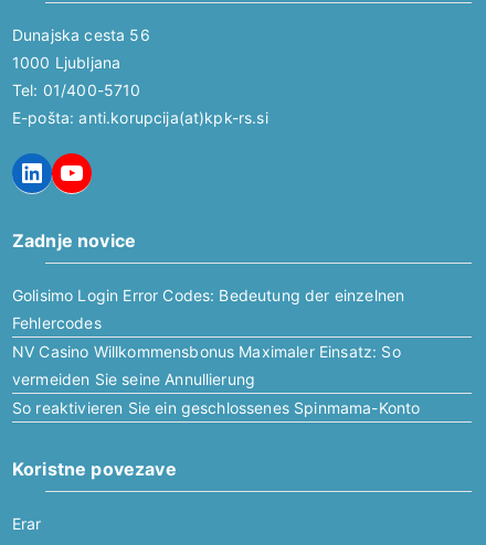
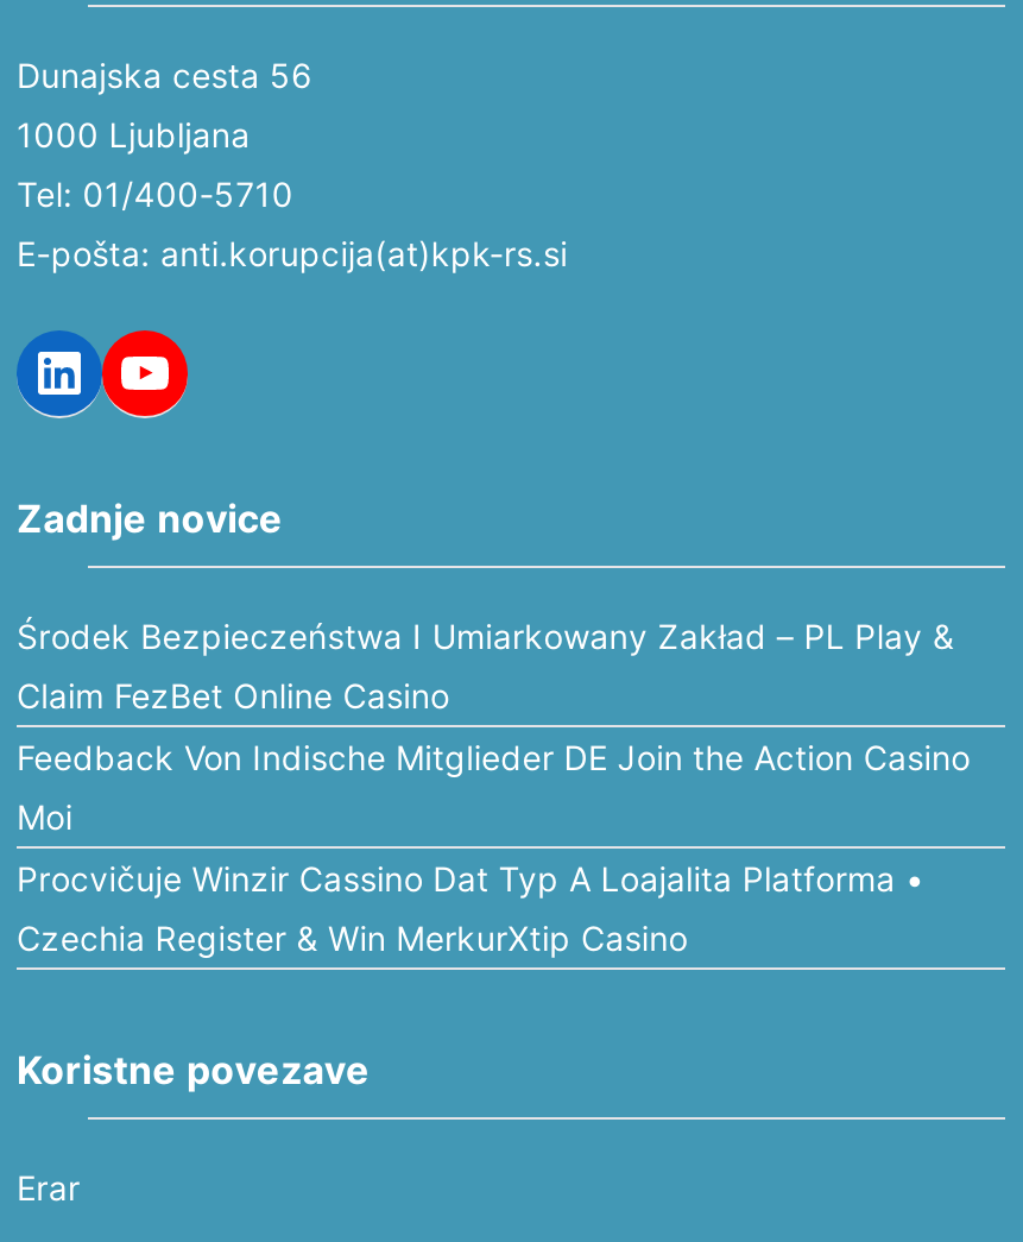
[12,285,420,417] Golisimo Login Error Codes: Bedeutung der einzelnen | Fehlercodes | NV Casino Willkommensbonus Maximaler Einsatz: So | vermeiden Sie seine Annullierung | So reaktivieren Sie ein geschlossenes Spinmama-Konto -> [17,615,970,957] Środek Bezpieczeństwa I Umiarkowany Zakład – PL Play & | Claim FezBet Online Casino | Feedback Von Indische Mitglieder DE Join the Action Casino | Moi | Procvičuje Winzir Cassino Dat Typ A Loajalita Platforma • | Czechia Register & Win MerkurXtip Casino

